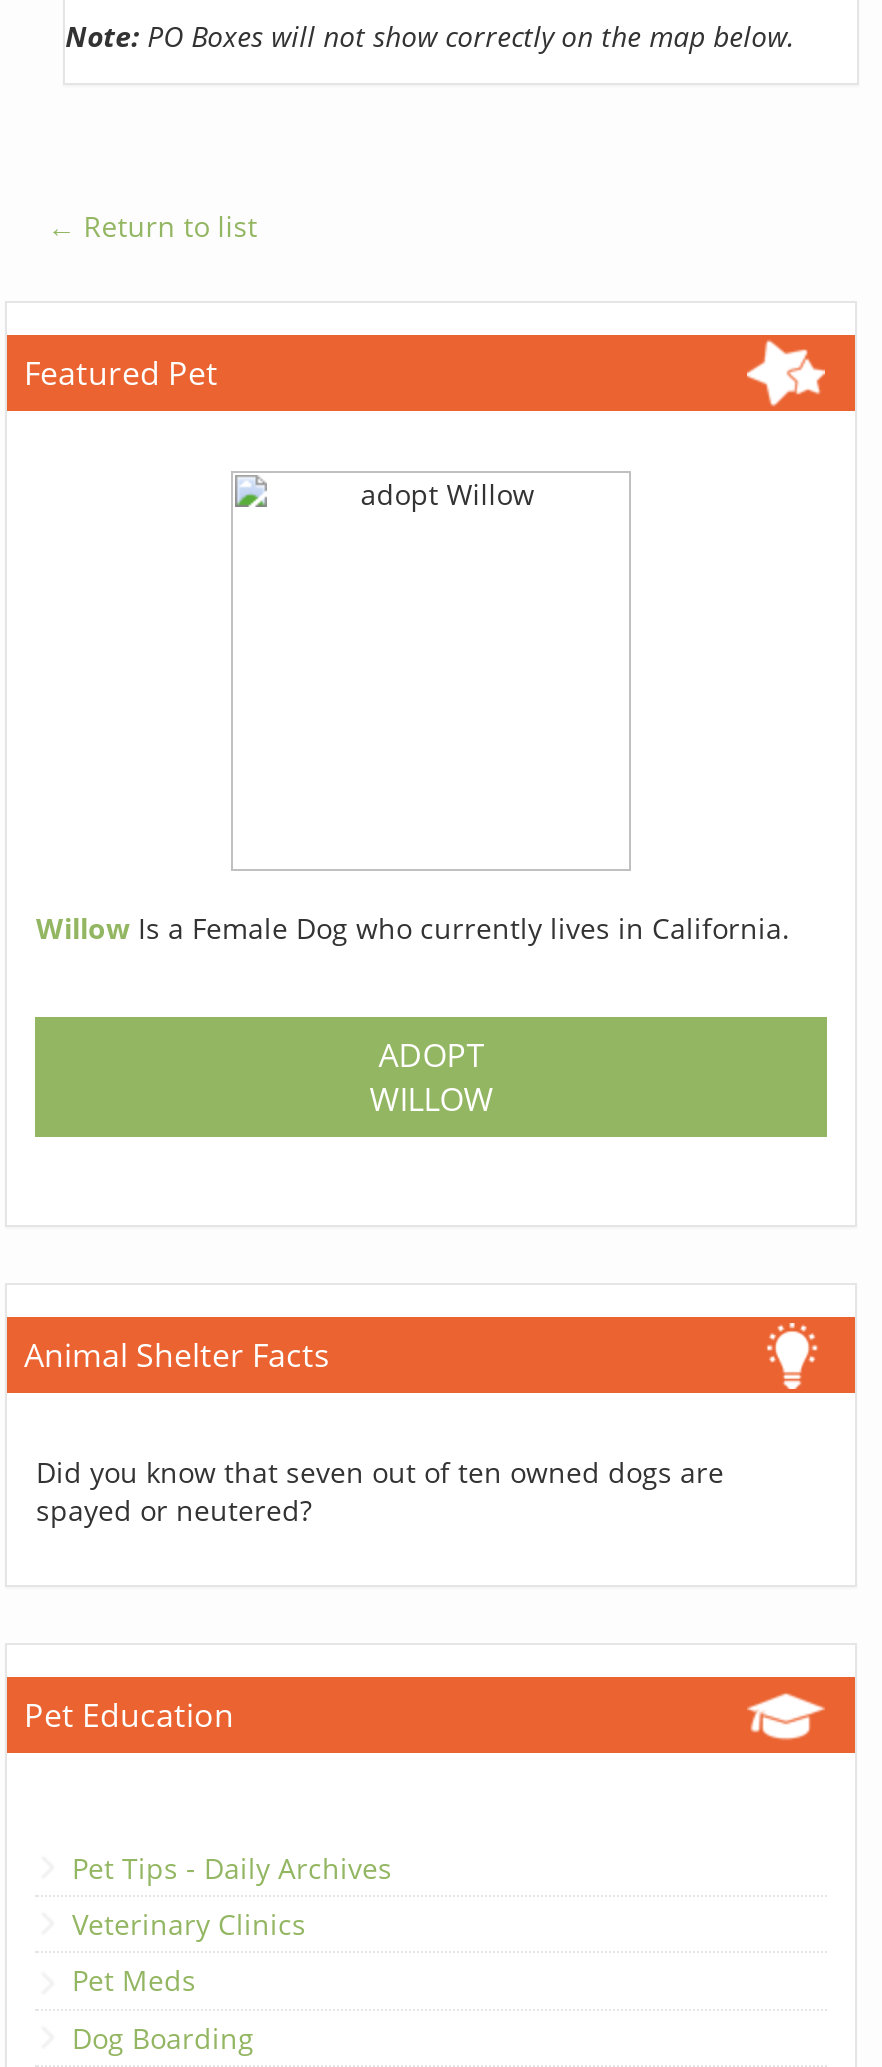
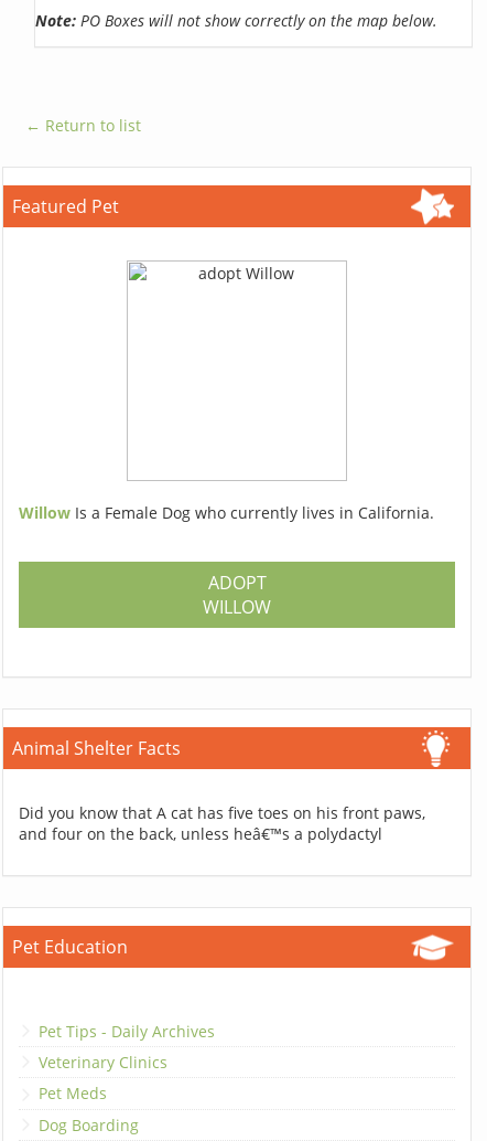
[36,1452,724,1528] Did you know that seven out of ten owned dogs are | spayed or neutered? -> [19,802,426,844] Did you know that A cat has five toes on his front paws, | and four on the back, unless heâ€™s a polydactyl

